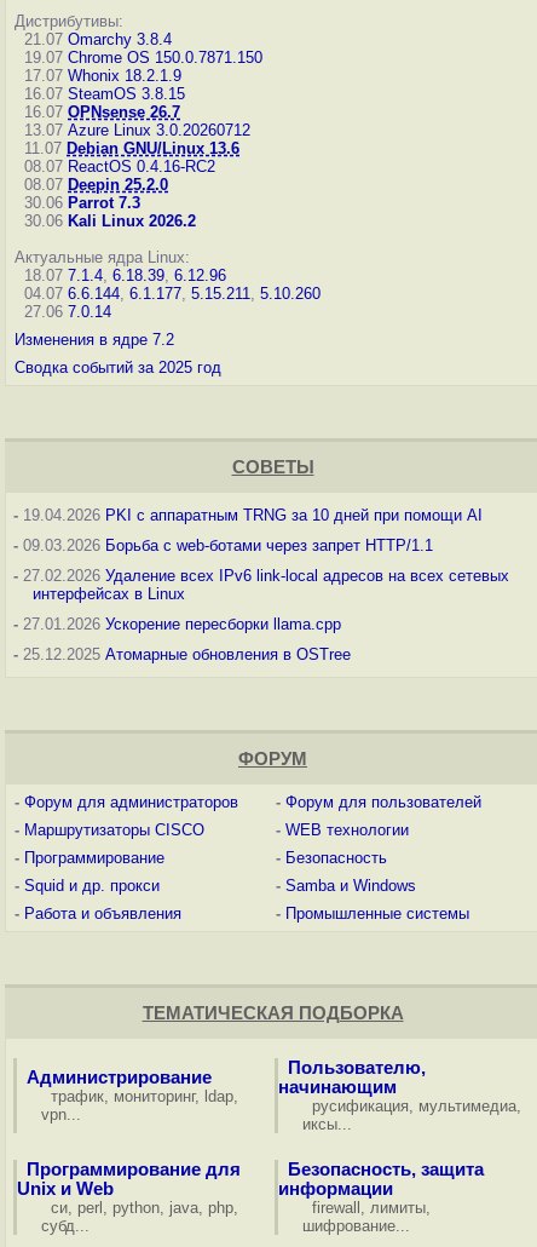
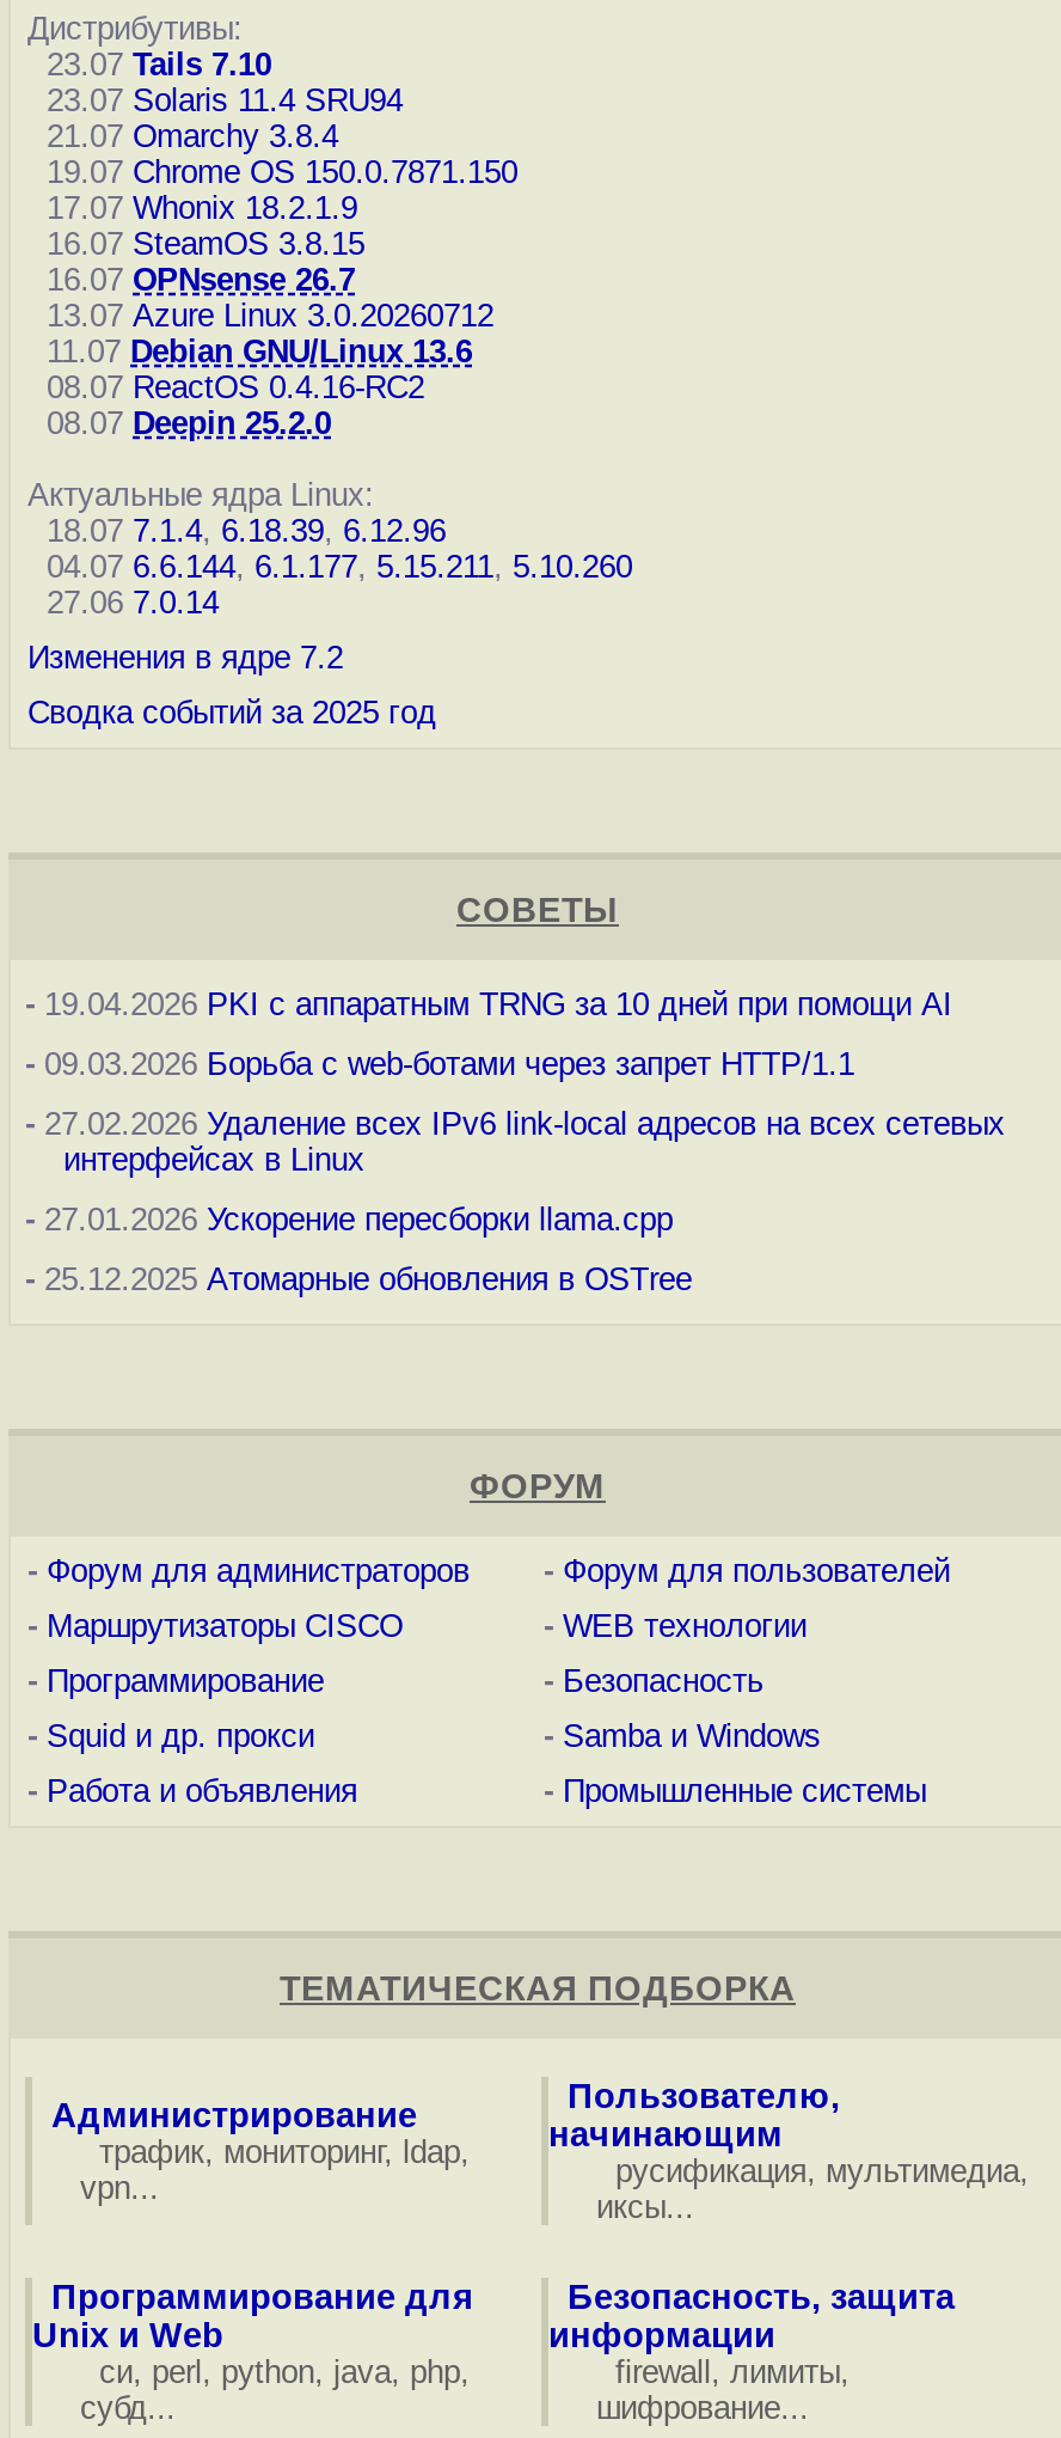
none -> [27,47,403,118] 23.07 Tails 7.10 | 23.07 Solaris 11.4 SRU94
moved [15,30,262,194] -> [27,118,517,441]: 21.07 Omarchy 3.8.4 | 19.07 Chrome OS 150.0.7871.150 | 17.07 Whonix 18.2.1.9 | ... | 08.07 ReactOS 0.4.16-RC2 | 08.07 Deepin 25.2.0
[15,194,196,230] 30.06 Parrot 7.3 | 30.06 Kali Linux 2026.2 -> none

